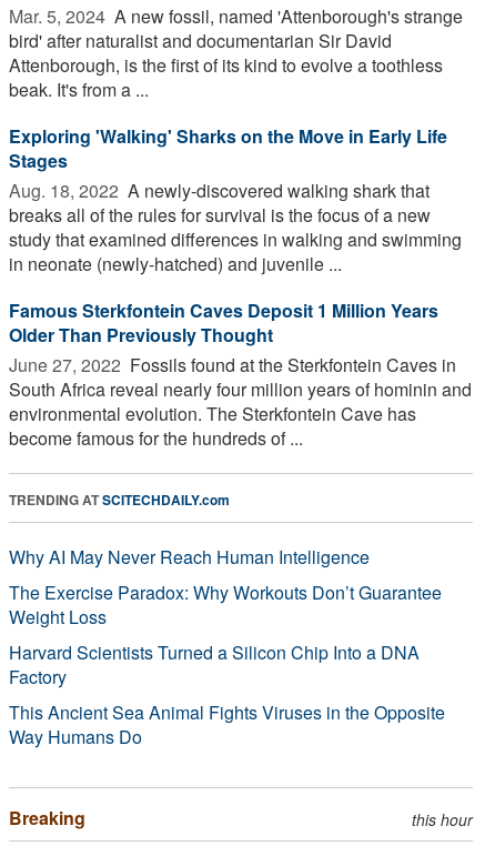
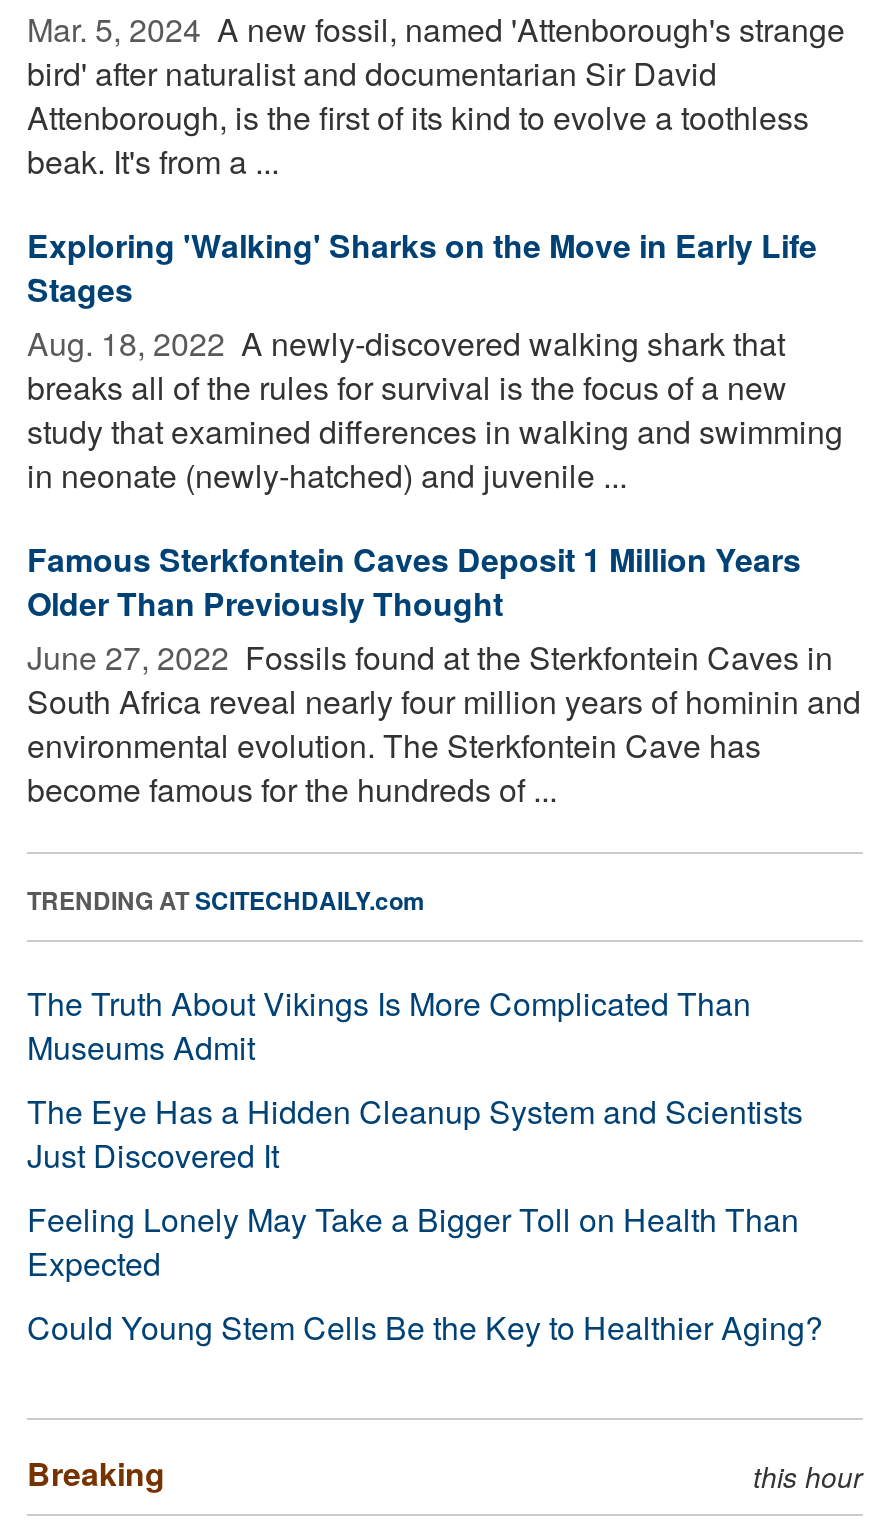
[9,544,445,749] Why AI May Never Reach Human Intelligence | The Exercise Paradox: Why Workouts Don’t Guarantee | Weight Loss | Harvard Scientists Turned a Silicon Chip Into a DNA | Factory | This Ancient Sea Animal Fights Viruses in the Opposite | Way Humans Do -> [27,980,823,1350] The Truth About Vikings Is More Complicated Than | Museums Admit | The Eye Has a Hidden Cleanup System and Scientists | Just Discovered It | Feeling Lonely May Take a Bigger Toll on Health Than | Expected | Could Young Stem Cells Be the Key to Healthier Aging?

